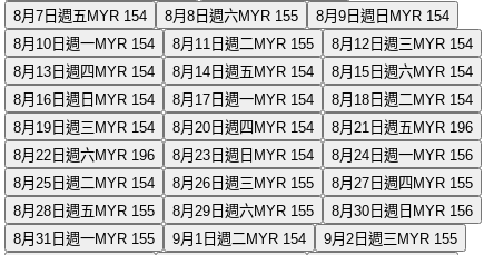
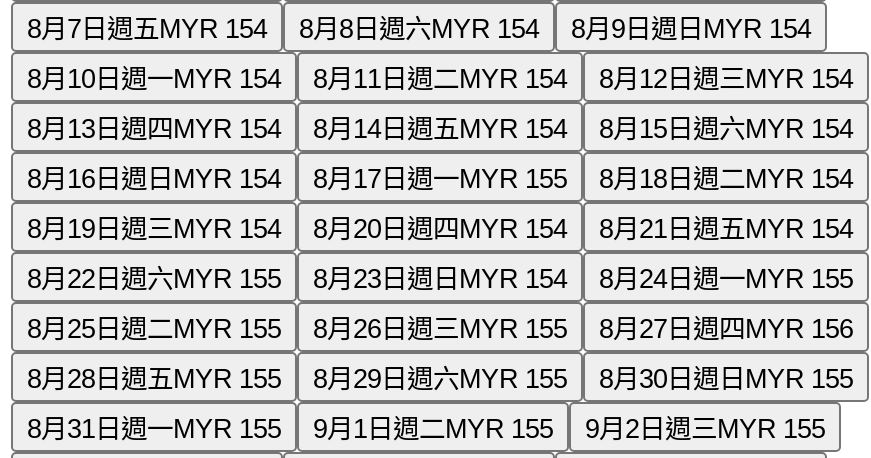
[13,8,449,24] 8月7日週五MYR 154 8月8日週六MYR 155 8月9日週日MYR 154 -> [27,14,811,44] 8月7日週五MYR 154 8月8日週六MYR 154 8月9日週日MYR 154
[13,36,473,52] 8月10日週一MYR 154 8月11日週二MYR 155 8月12日週三MYR 154 -> [27,64,853,94] 8月10日週一MYR 154 8月11日週二MYR 154 8月12日週三MYR 154
[13,91,473,108] 8月16日週日MYR 154 8月17日週一MYR 154 8月18日週二MYR 154 -> [27,164,853,194] 8月16日週日MYR 154 8月17日週一MYR 155 8月18日週二MYR 154
[13,119,473,136] 8月19日週三MYR 154 8月20日週四MYR 154 8月21日週五MYR 196 -> [27,214,853,244] 8月19日週三MYR 154 8月20日週四MYR 154 8月21日週五MYR 154
[13,147,155,164] 8月22日週六MYR 196 -> [27,264,281,294] 8月22日週六MYR 155
[332,147,473,164] 8月24日週一MYR 156 -> [599,264,853,294] 8月24日週一MYR 155
[13,175,155,191] 8月25日週二MYR 154 -> [27,314,281,344] 8月25日週二MYR 155
[332,175,473,191] 8月27日週四MYR 155 -> [599,314,853,344] 8月27日週四MYR 156
[13,203,473,219] 8月28日週五MYR 155 8月29日週六MYR 155 8月30日週日MYR 156 -> [27,364,853,394] 8月28日週五MYR 155 8月29日週六MYR 155 8月30日週日MYR 155
[13,230,457,247] 8月31日週一MYR 155 9月1日週二MYR 154 9月2日週三MYR 155 -> [27,414,825,444] 8月31日週一MYR 155 9月1日週二MYR 155 9月2日週三MYR 155

